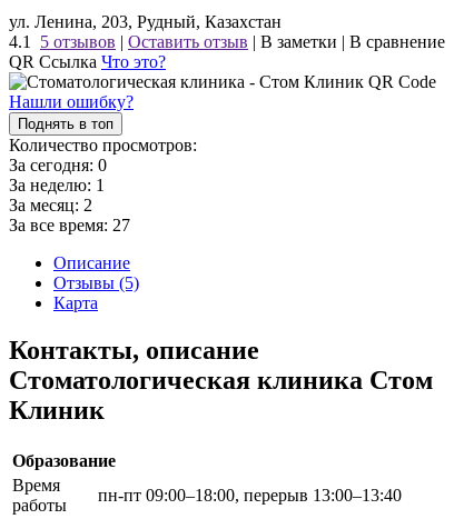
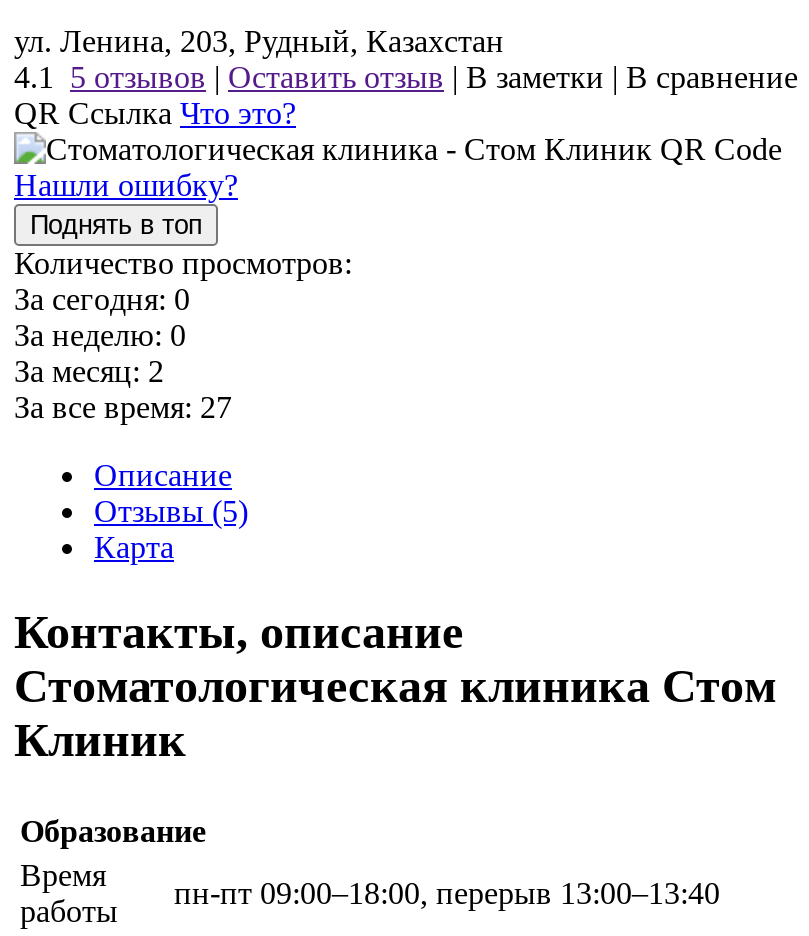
[9,175,105,194] За неделю: 1 -> [14,318,186,352] За неделю: 0

